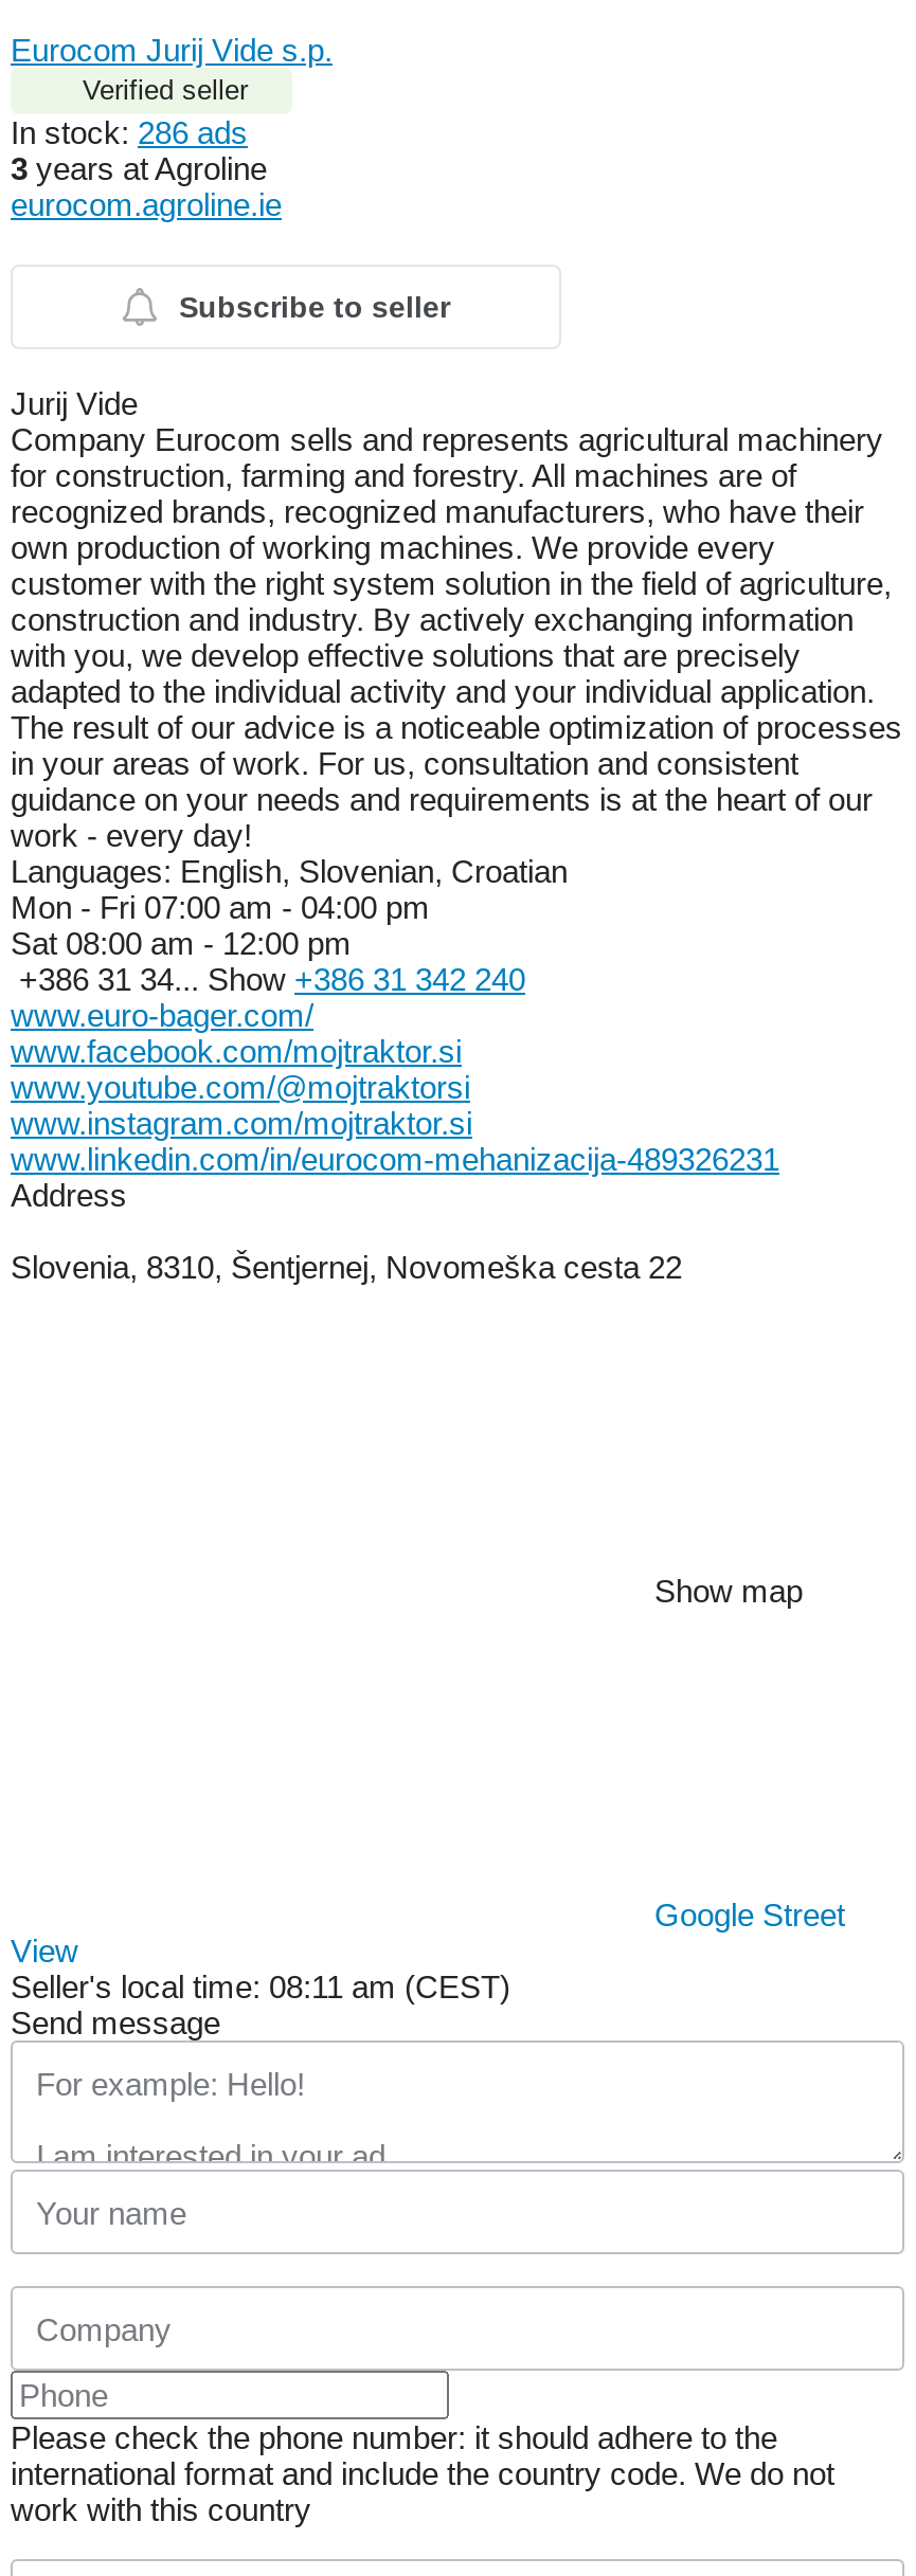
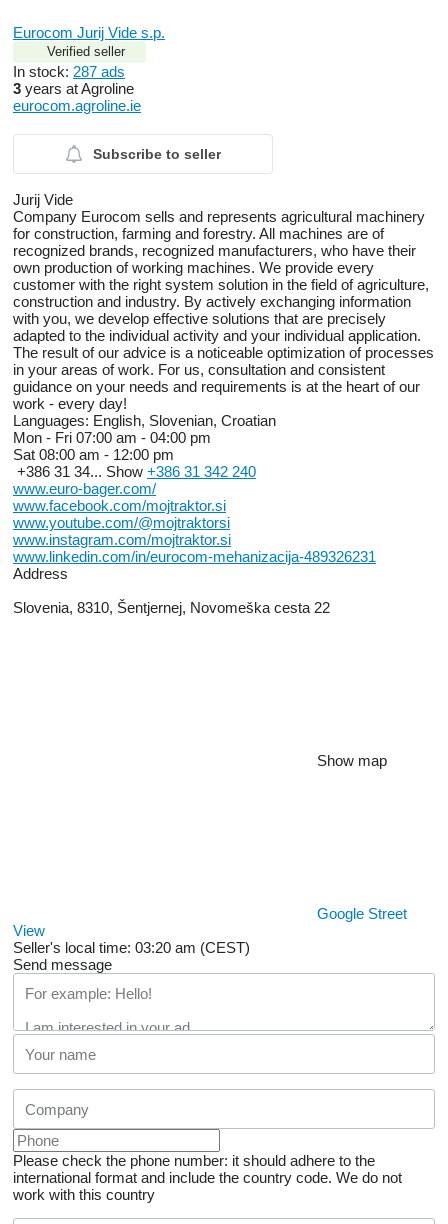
[11,115,248,150] In stock: 286 ads -> [13,63,125,80] In stock: 287 ads
[11,1969,510,2005] Seller's local time: 08:11 am (CEST) -> [13,939,250,956] Seller's local time: 03:20 am (CEST)

